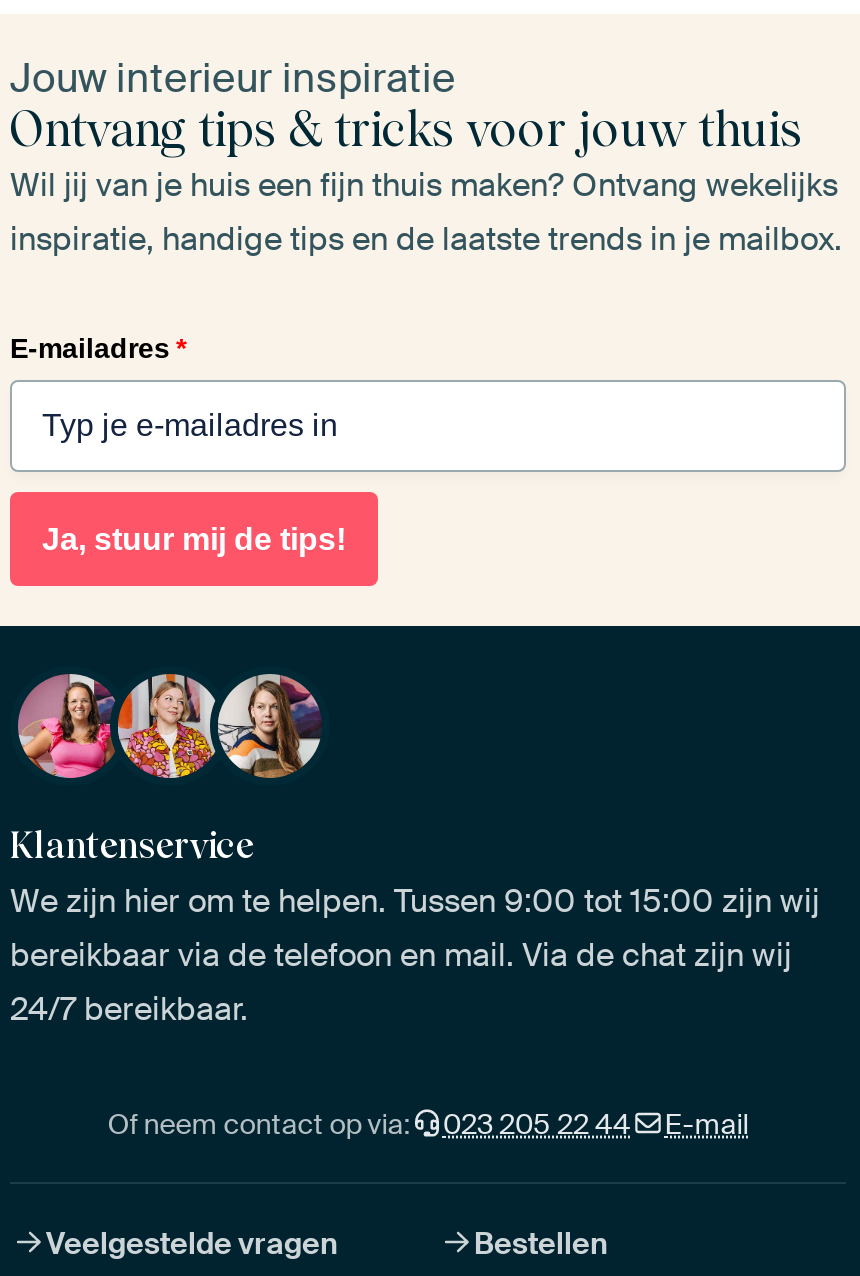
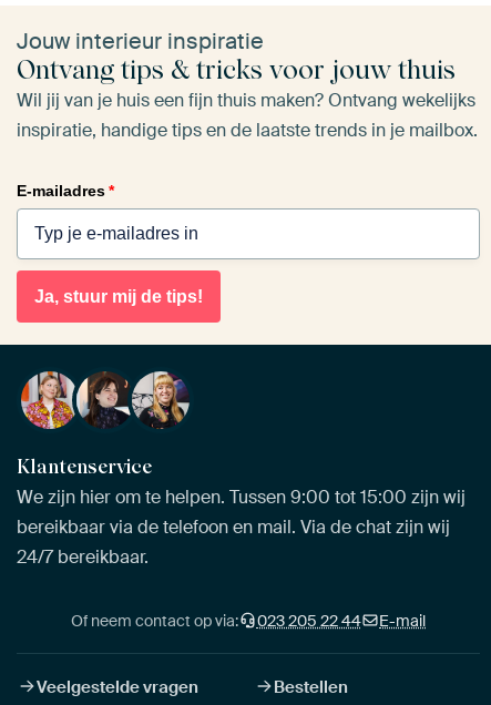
[18,672,320,780] [image] -> [21,370,190,429] [image]

